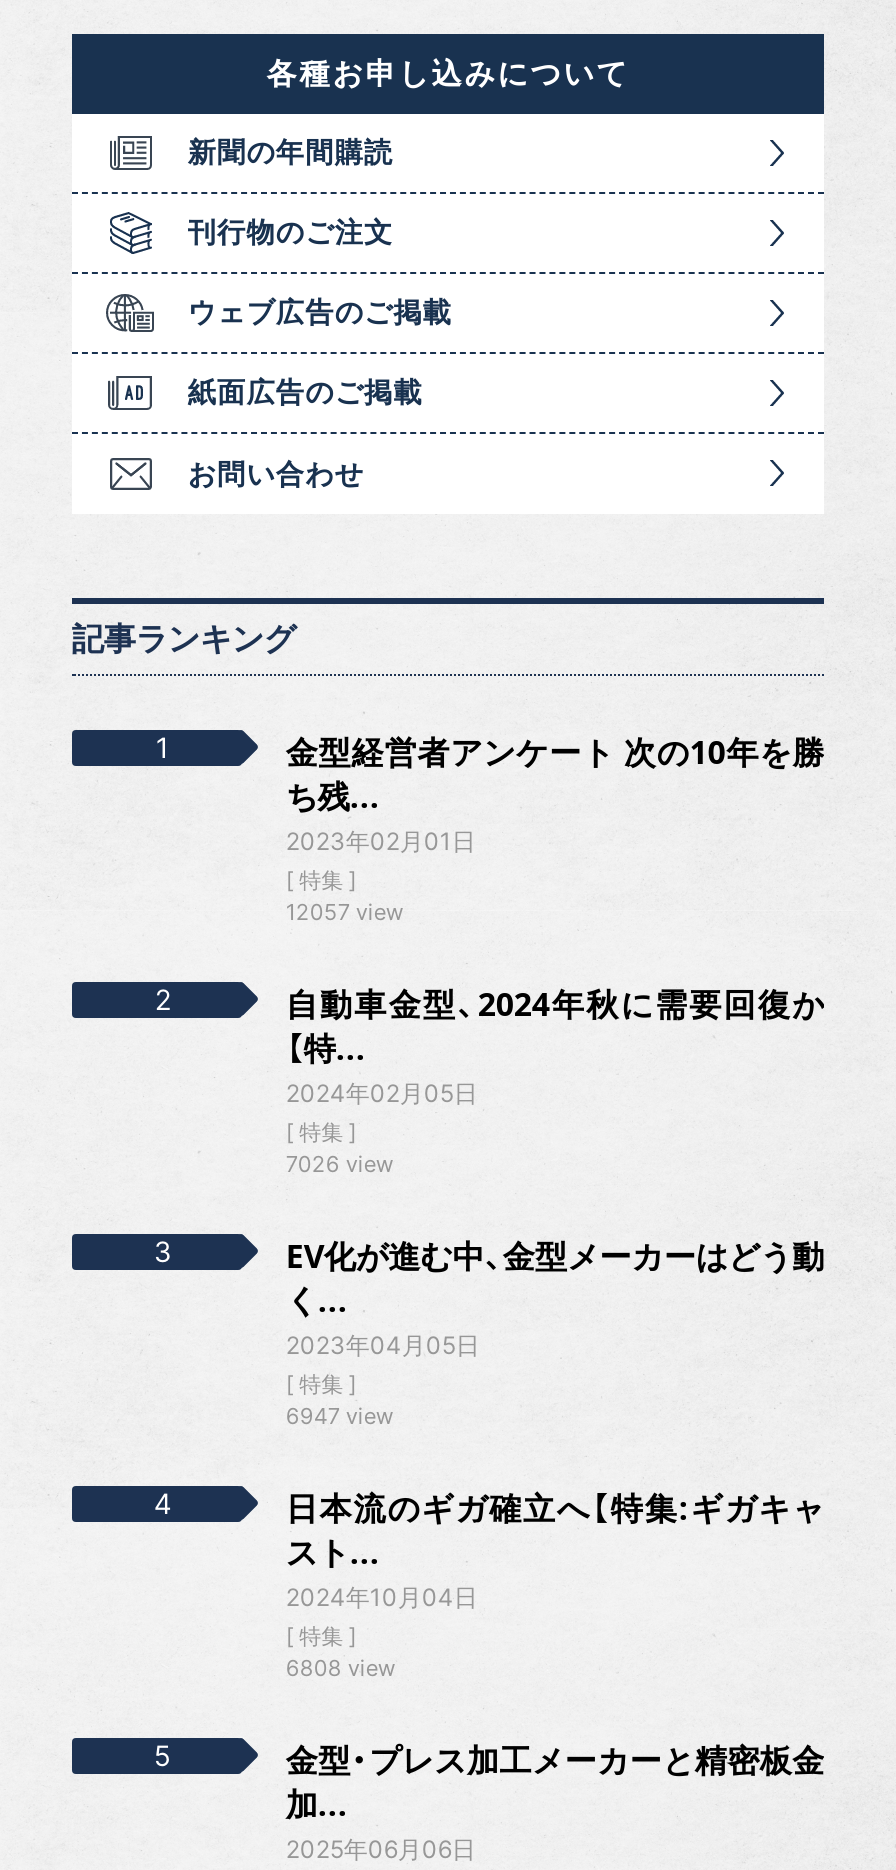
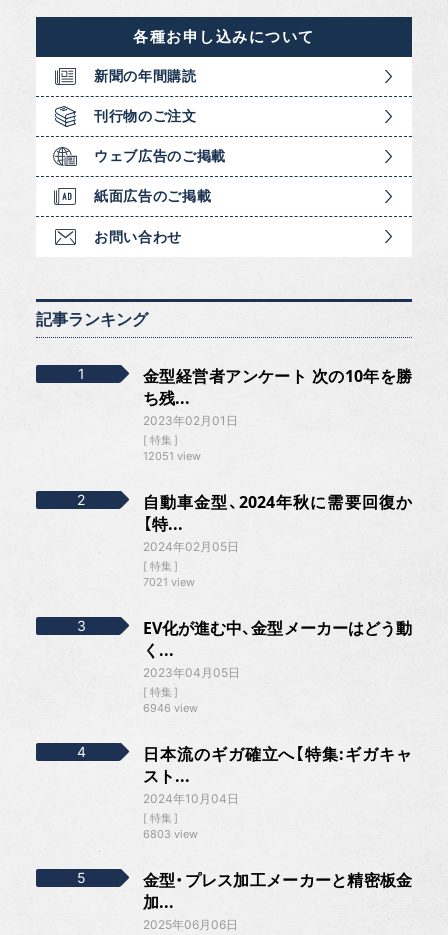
[286,897,404,925] 12057 view -> [143,448,201,462] 12051 view
[286,1149,394,1177] 7026 view -> [143,574,195,588] 7021 view
[286,1401,394,1429] 6947 view -> [143,700,198,714] 6946 view
[286,1653,396,1681] 6808 view -> [143,826,198,840] 6803 view

